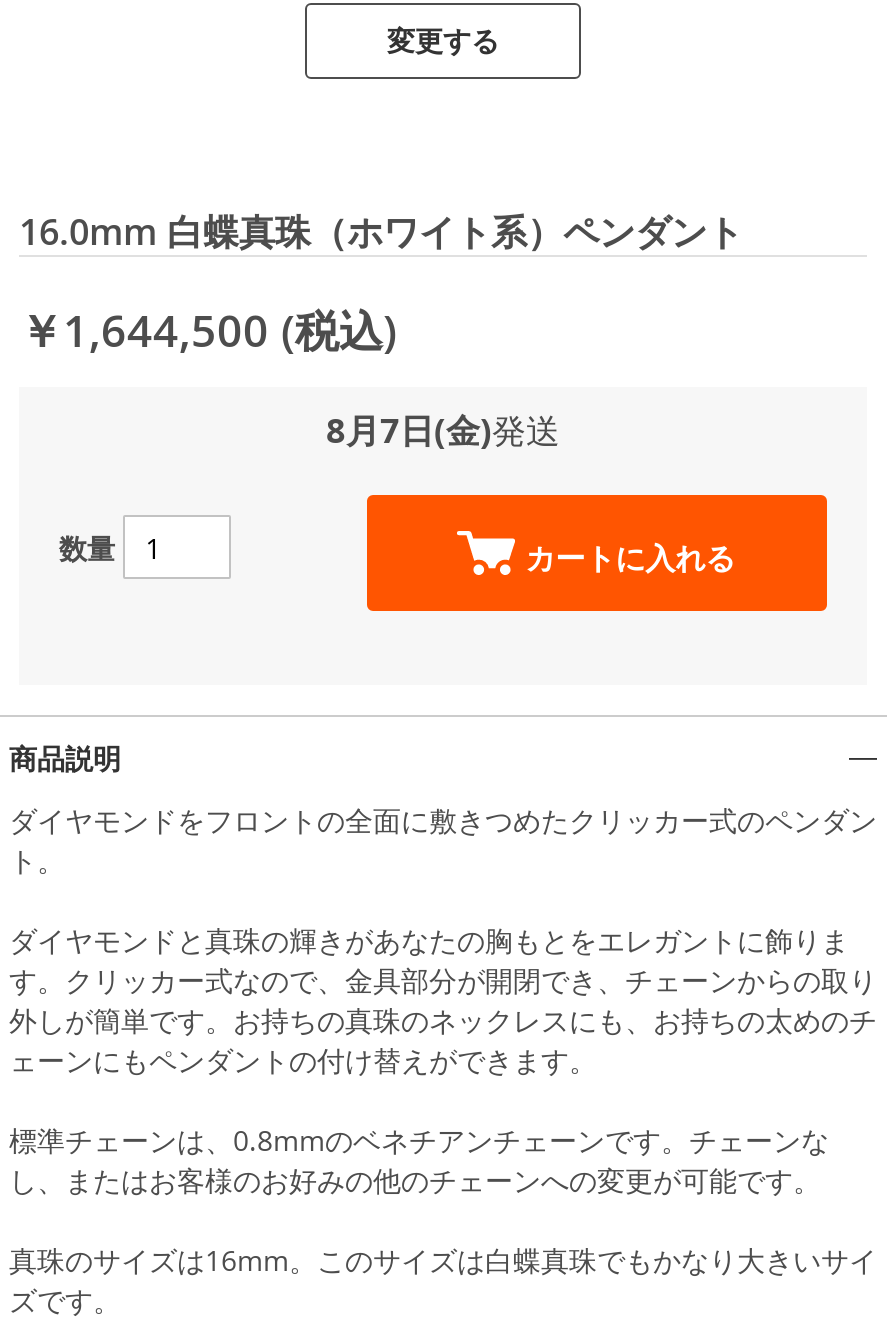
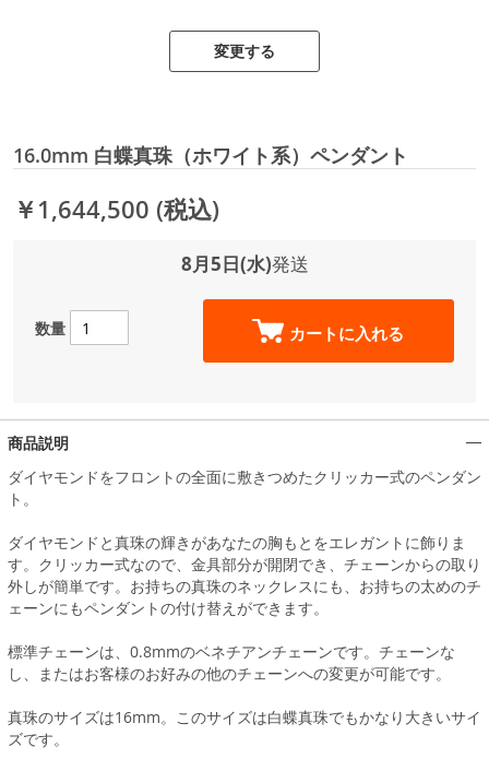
[326,407,560,453] 8月7日(金)発送 -> [181,251,308,276] 8月5日(水)発送

